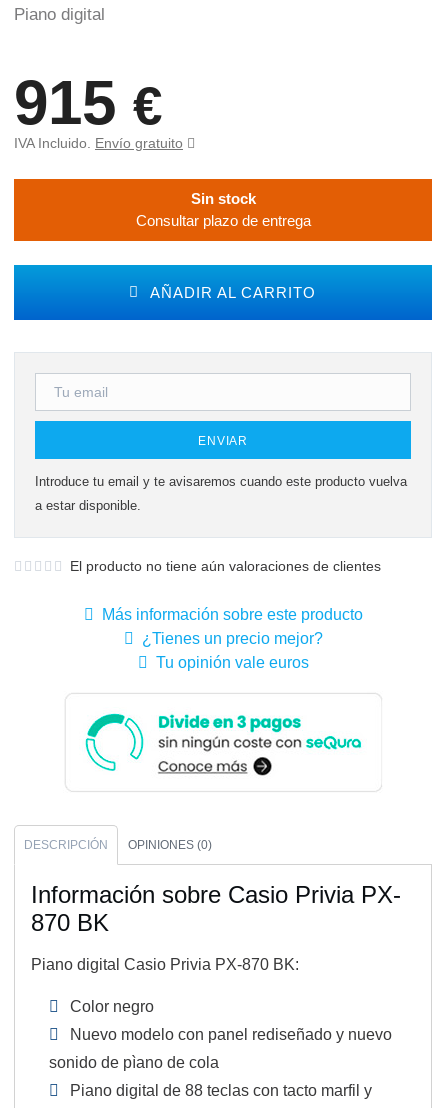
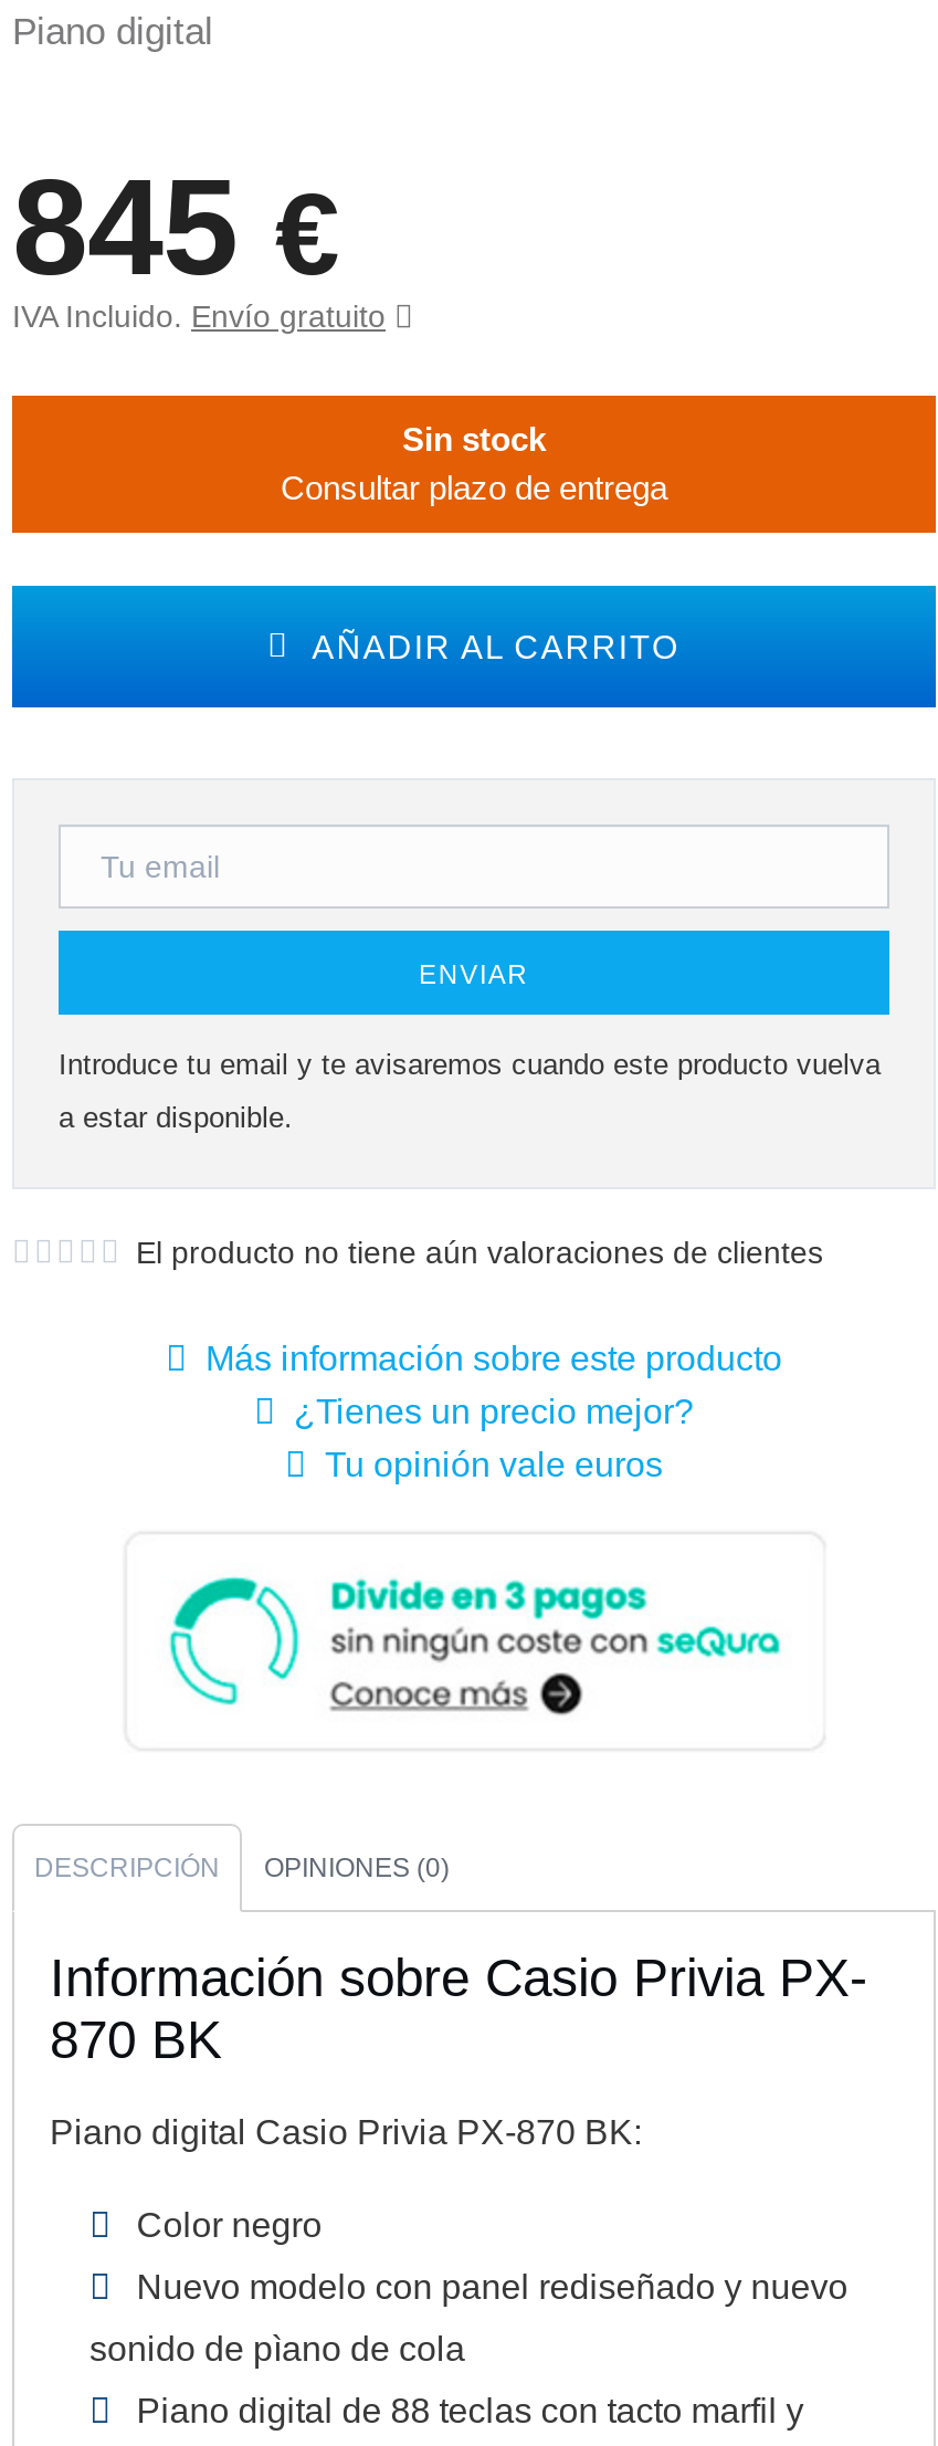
[14,68,162,137] 915 € -> [12,150,339,303] 845 €

